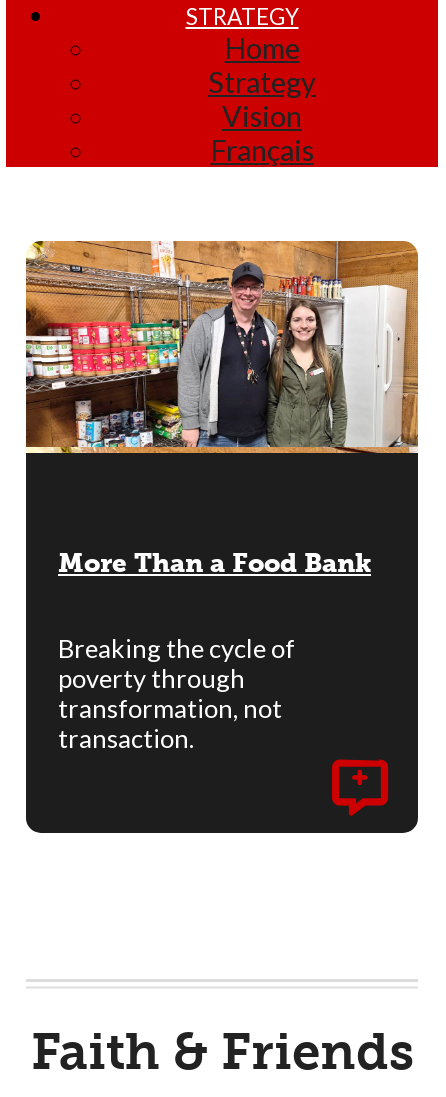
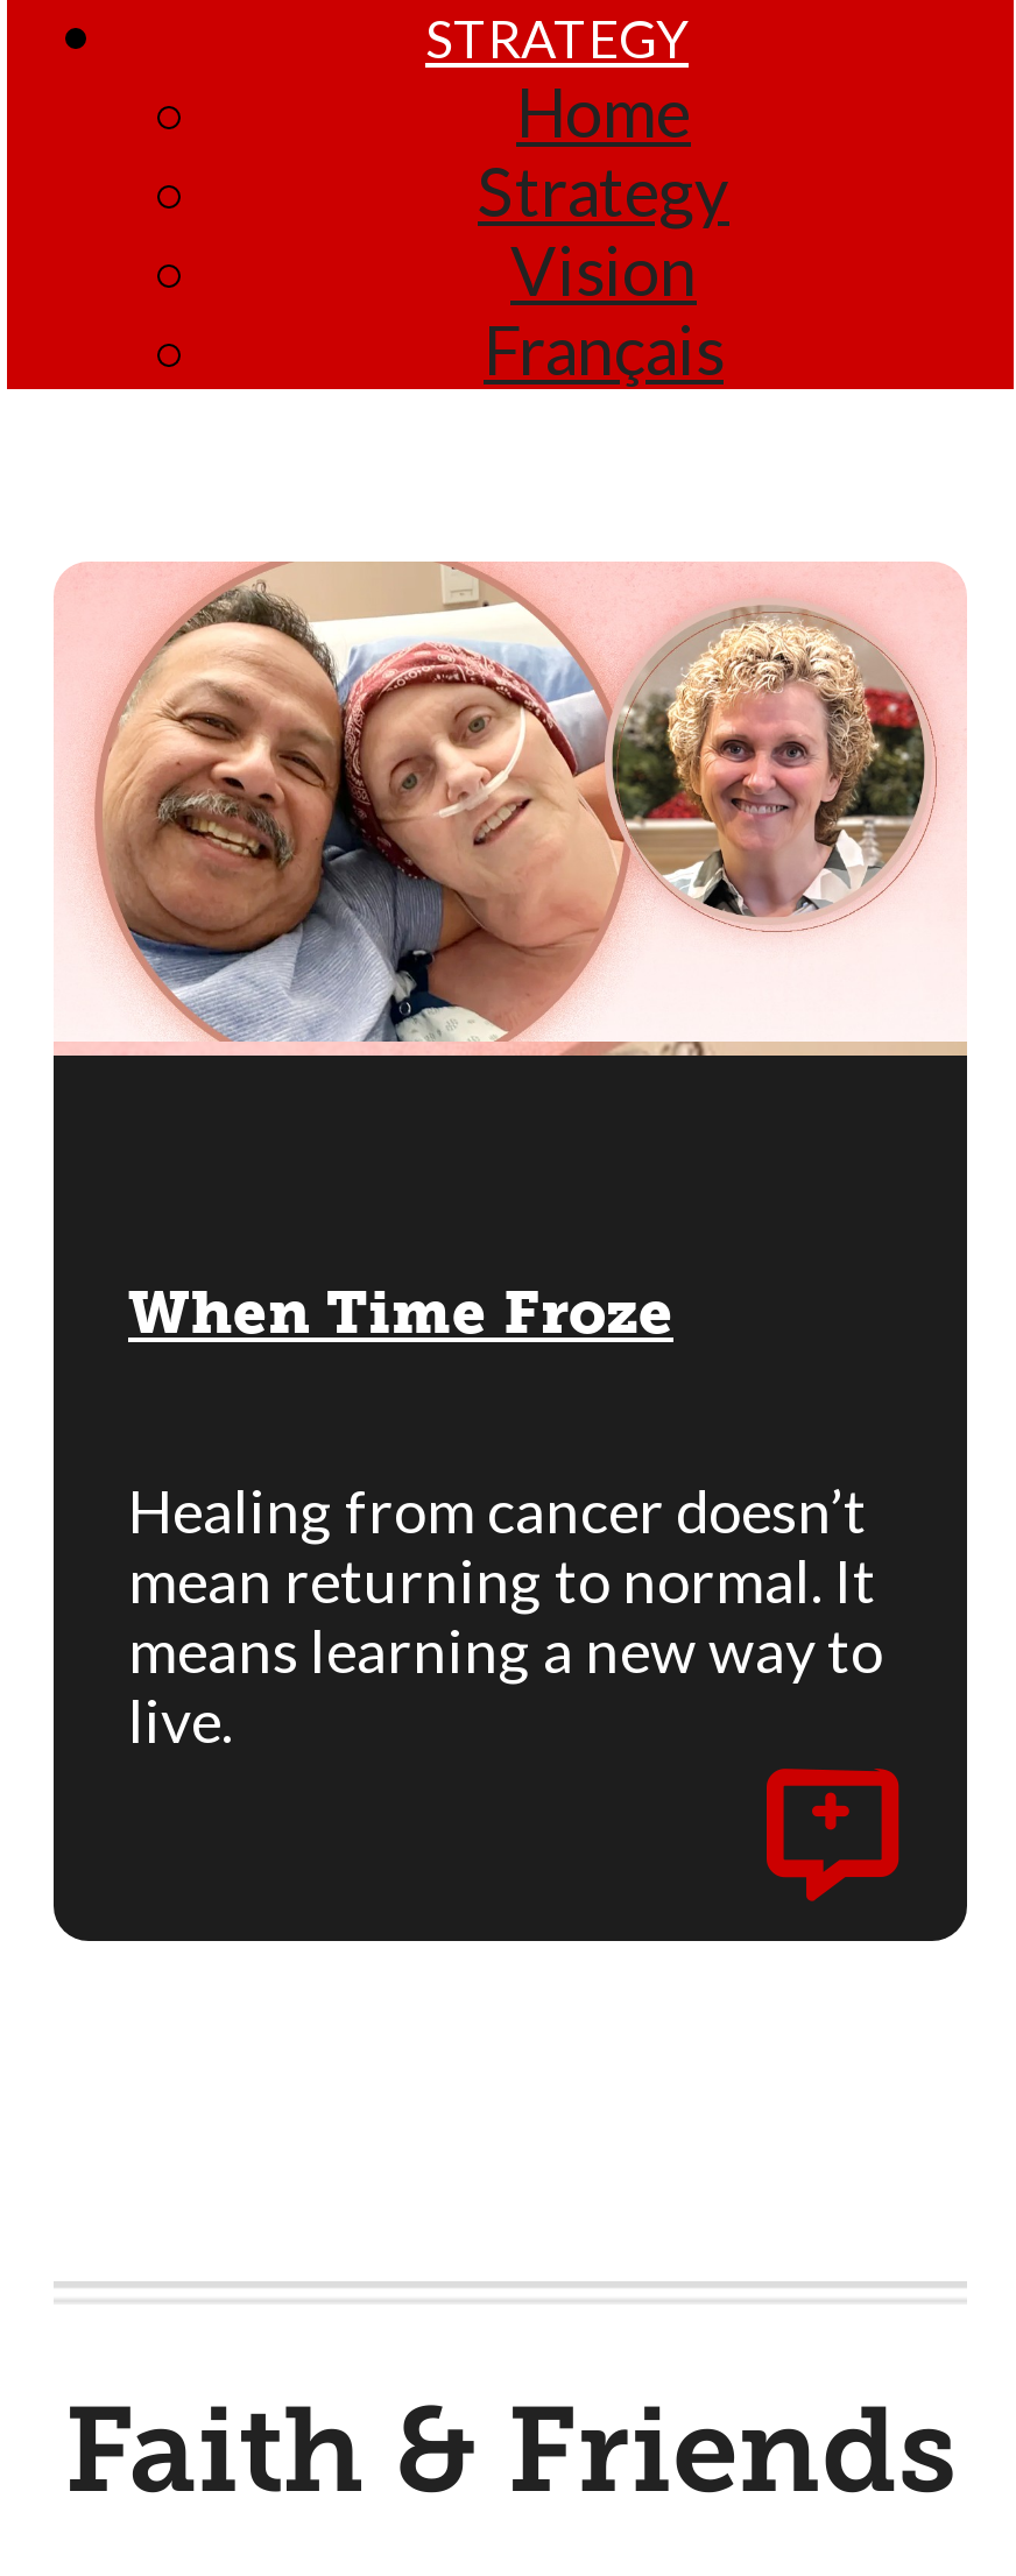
[25,240,419,454] [image] -> [54,562,967,1058] [image]
[58,548,371,579] More Than a Food Bank -> [128,1277,673,1349] When Time Froze
[58,633,295,753] Breaking the cycle of | poverty through | transformation, not | transaction. -> [128,1475,883,1755] Healing from cancer doesn’t | mean returning to normal. It | means learning a new way to | live.

